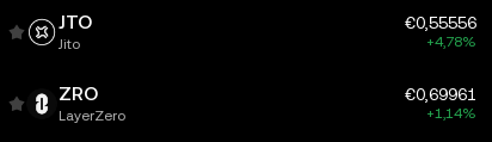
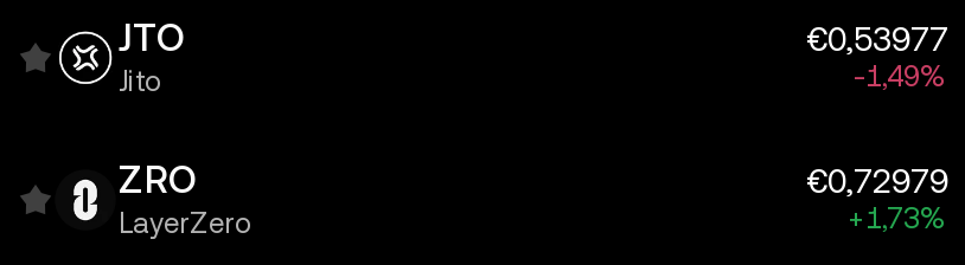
[405,13,476,32] €0,55556 -> [806,20,948,58] €0,53977
[426,33,476,50] +4,78% -> [854,60,948,93] -1,49%
[405,85,476,104] €0,69961 -> [806,162,948,200] €0,72979
[426,105,476,122] +1,14% -> [849,202,948,235] +1,73%

